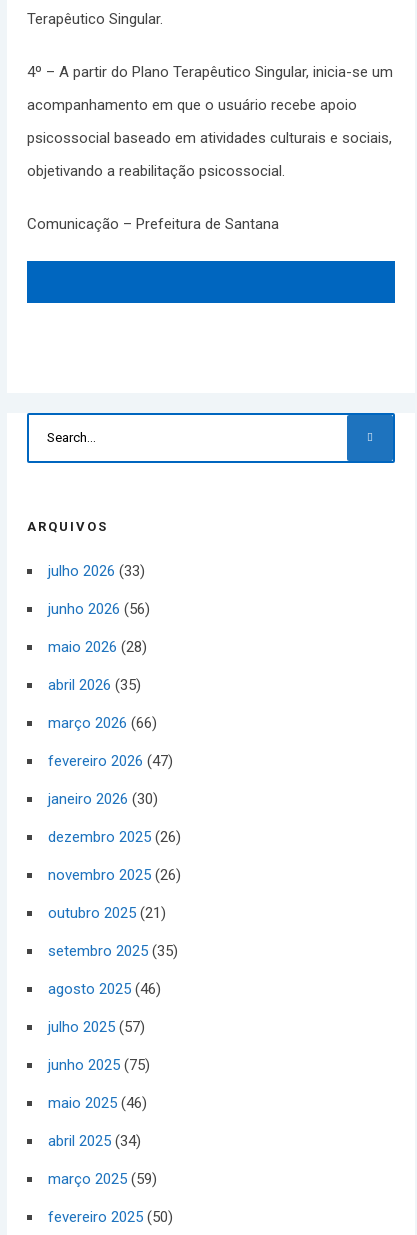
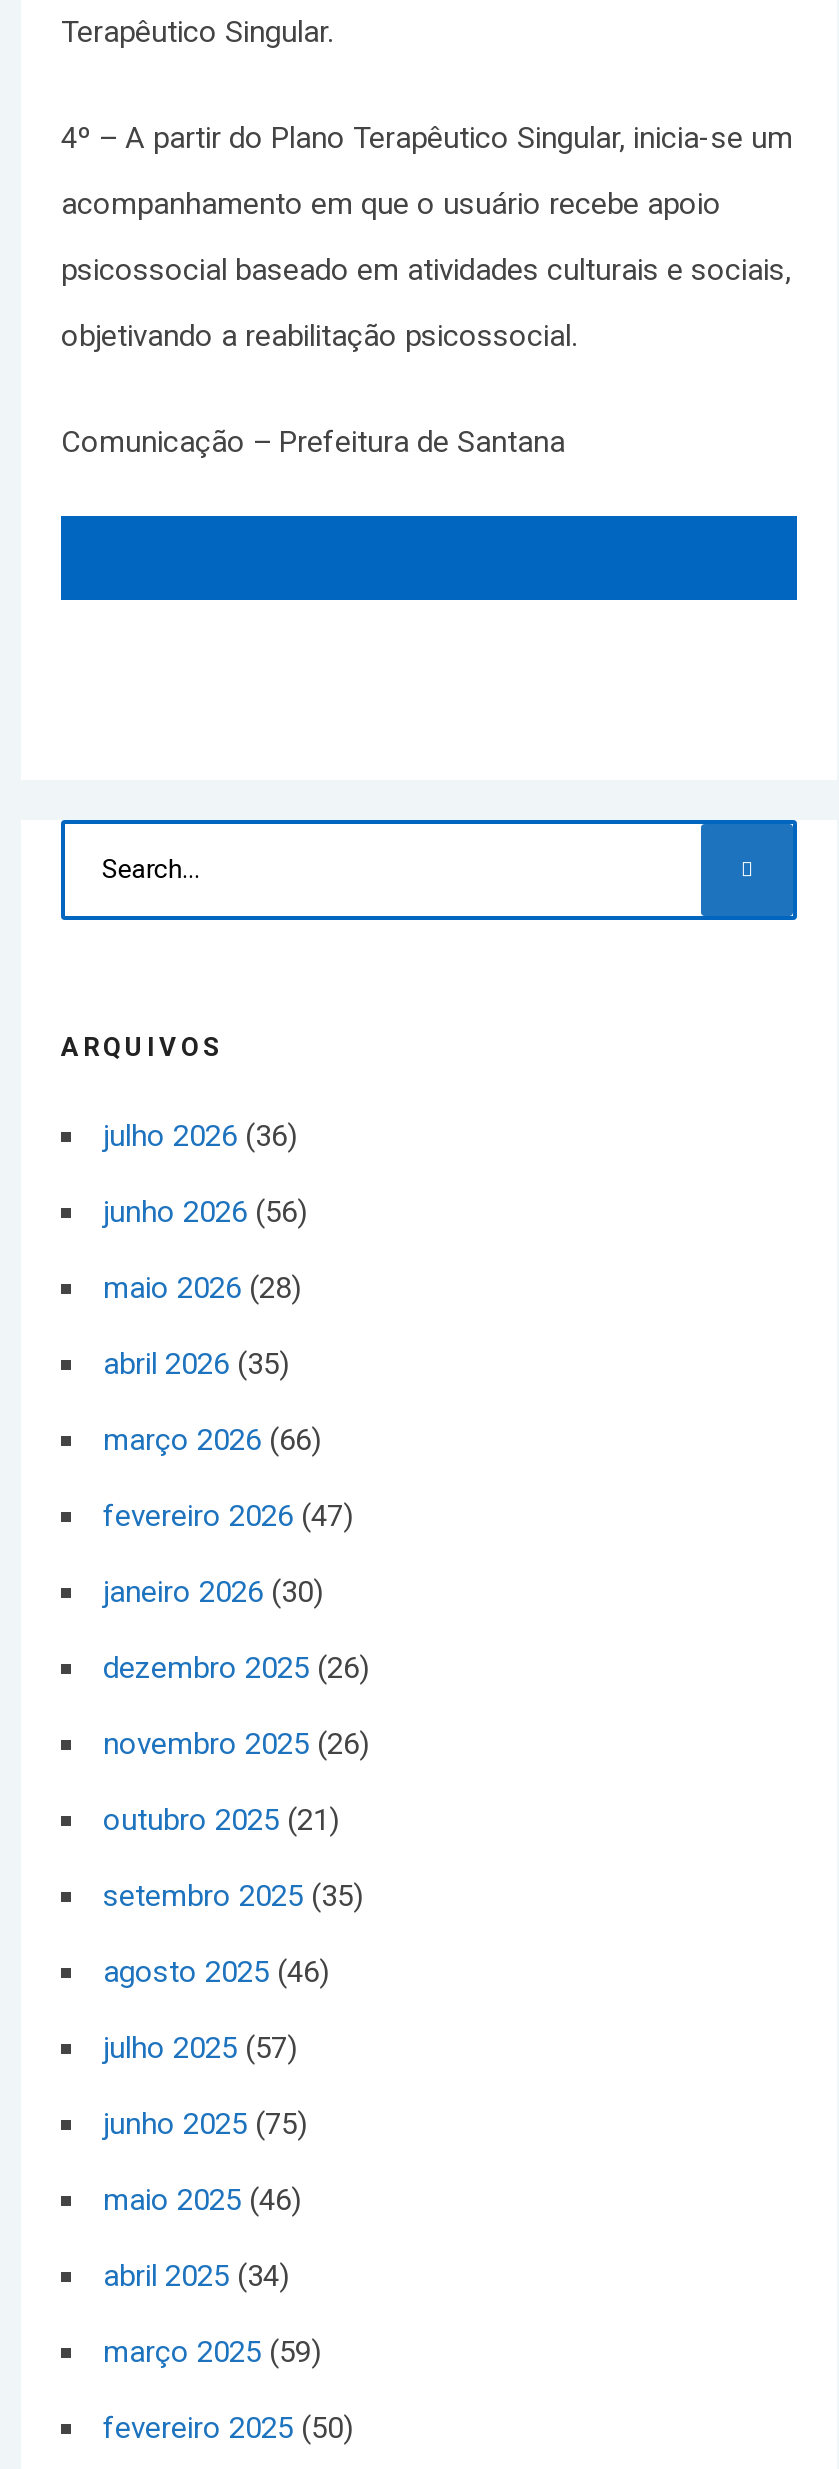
[48,562,145,580] julho 2026 (33) -> [103,1118,297,1154] julho 2026 (36)

